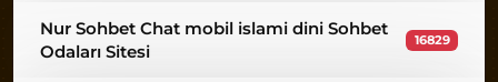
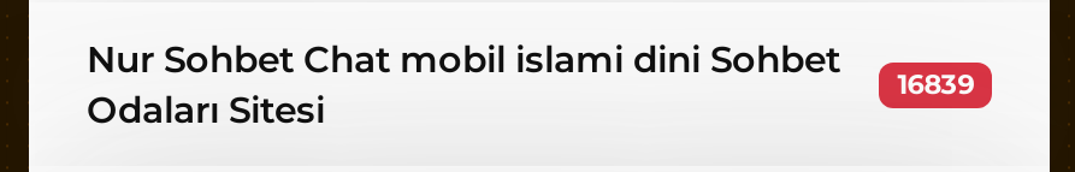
[414,32,450,47] 16829 -> [897,67,974,100] 16839

